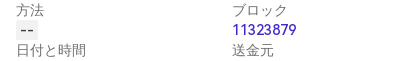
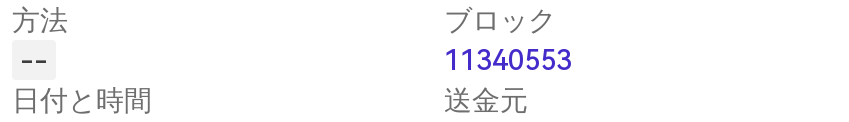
[232,22,296,38] 11323879 -> [444,44,572,76] 11340553

